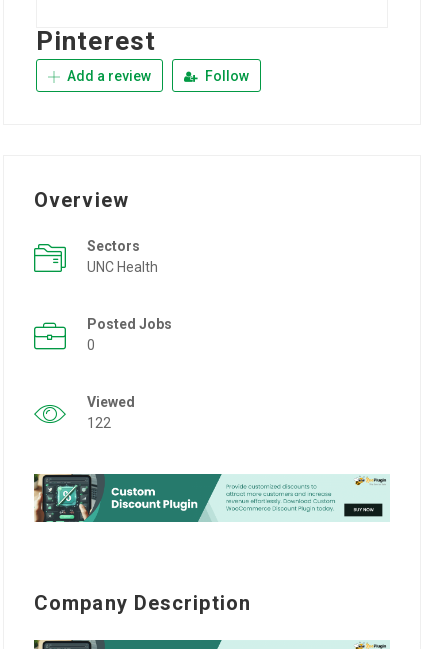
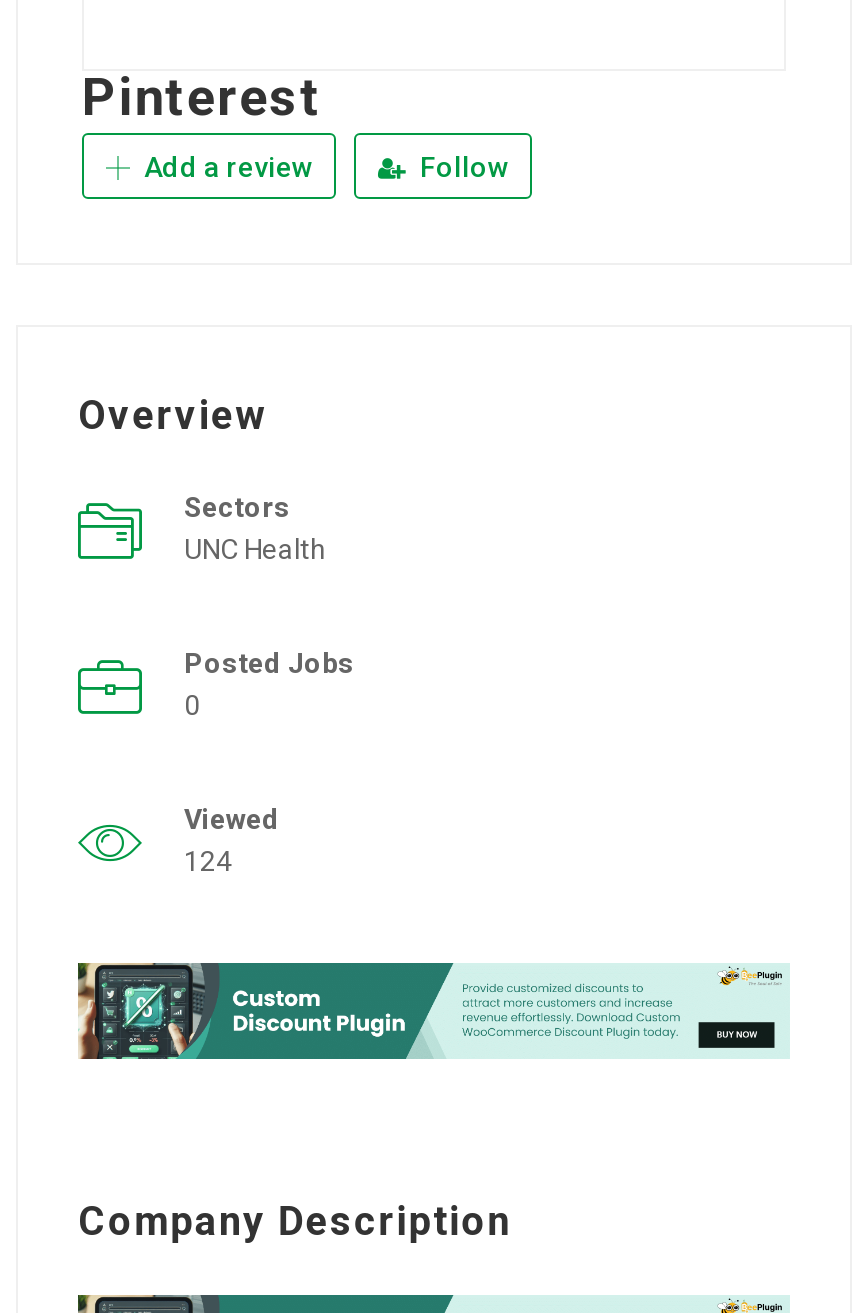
[87,415,111,431] 122 -> [184,844,232,876] 124

